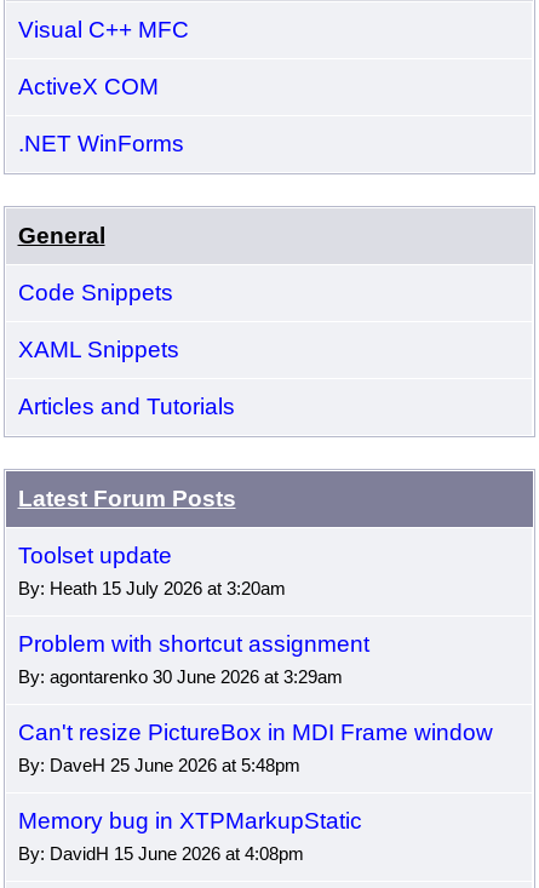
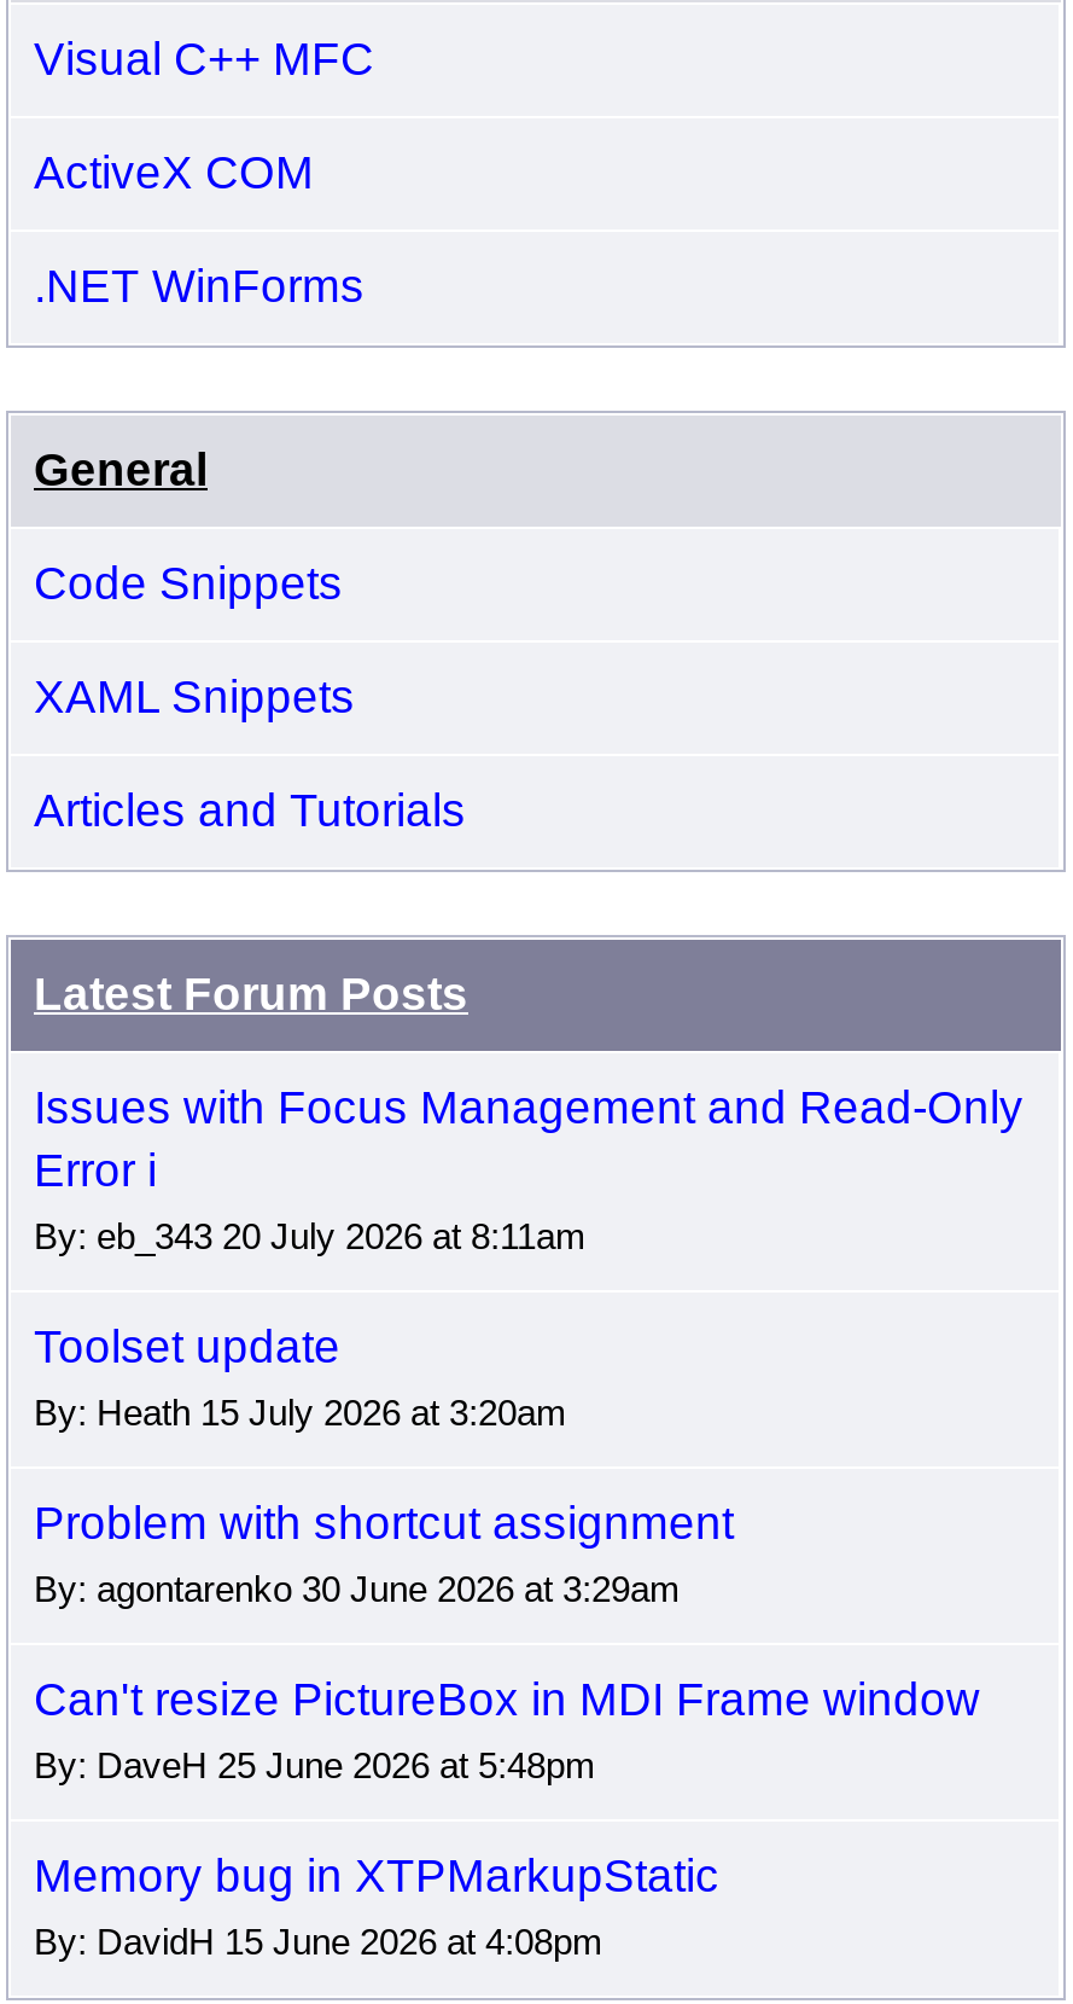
none -> [34,1082,1024,1256] Issues with Focus Management and Read-Only | Error i | By: eb_343 20 July 2026 at 8:11am

